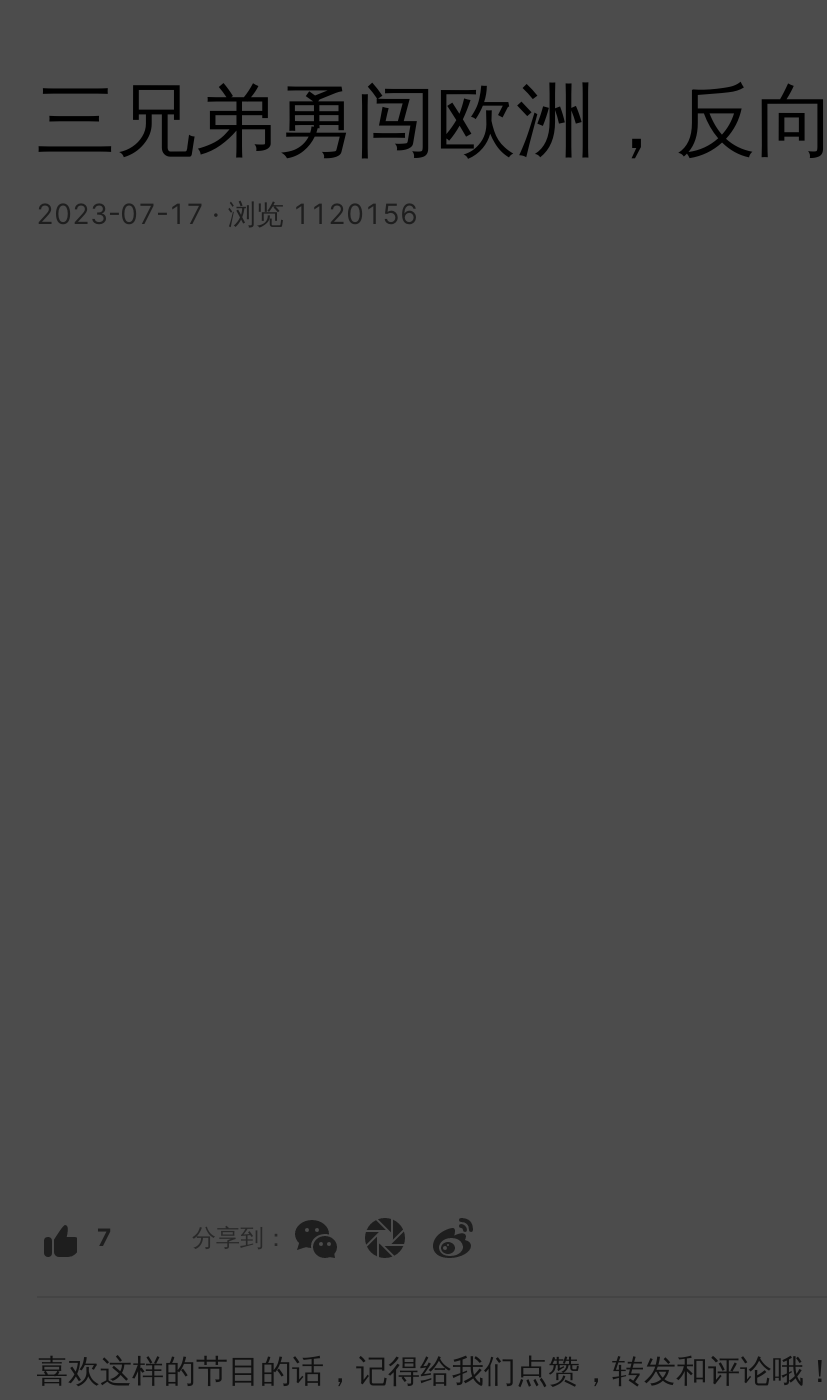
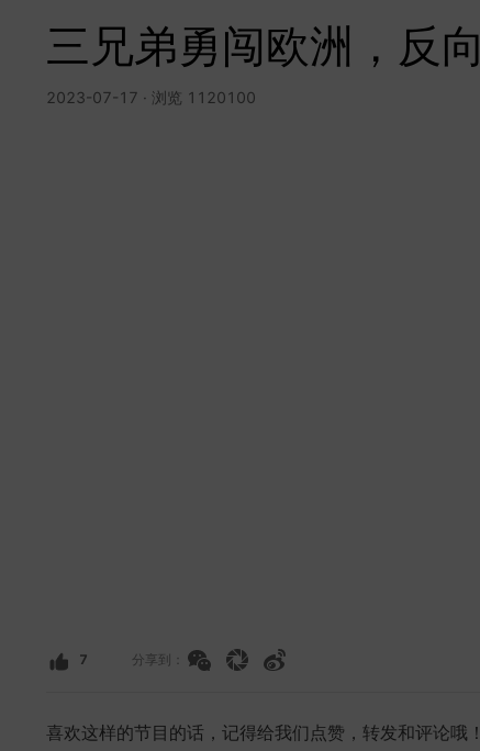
[36,196,418,230] 2023-07-17 · 浏览 1120156 -> [46,88,255,107] 2023-07-17 · 浏览 1120100

